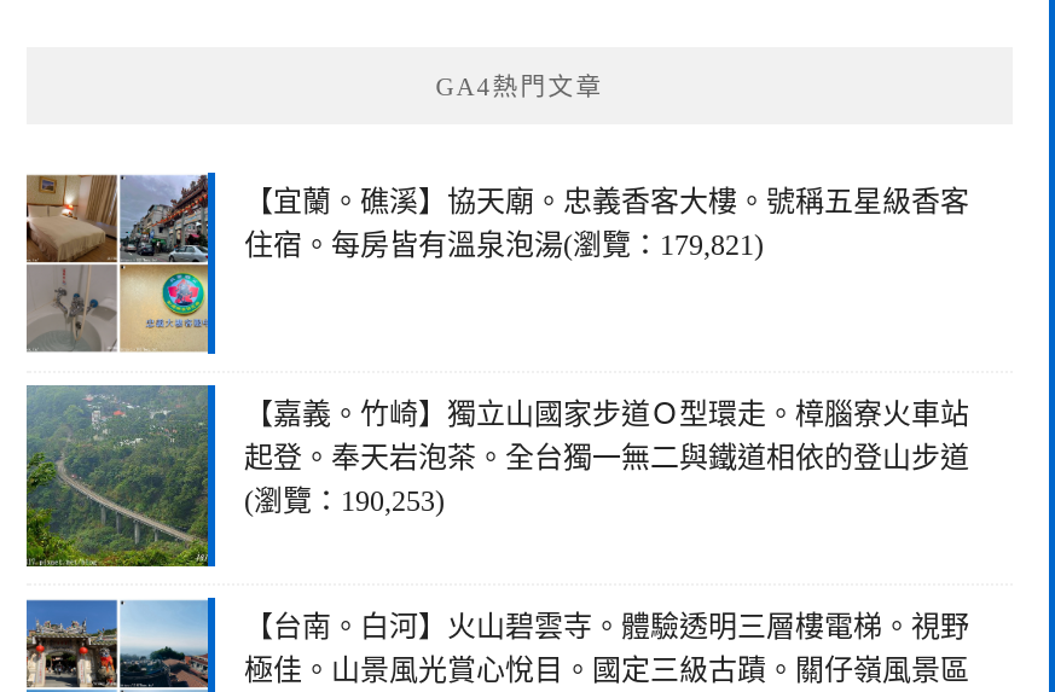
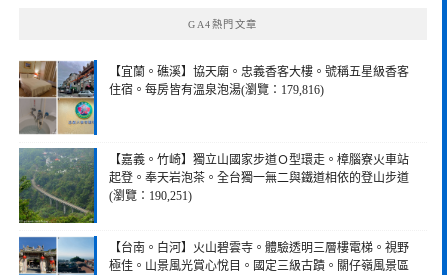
[244,228,764,262] 住宿。每房皆有溫泉泡湯(瀏覽：179,821) -> [109,83,324,97] 住宿。每房皆有溫泉泡湯(瀏覽：179,816)
[244,484,445,518] (瀏覽：190,253) -> [109,189,192,203] (瀏覽：190,251)

